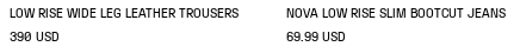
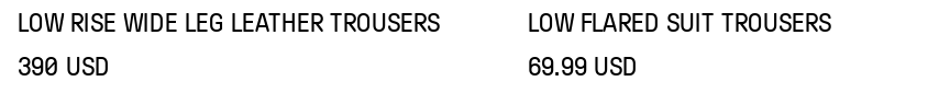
[286,6,506,20] NOVA LOW RISE SLIM BOOTCUT JEANS -> [528,10,831,36] LOW FLARED SUIT TROUSERS

